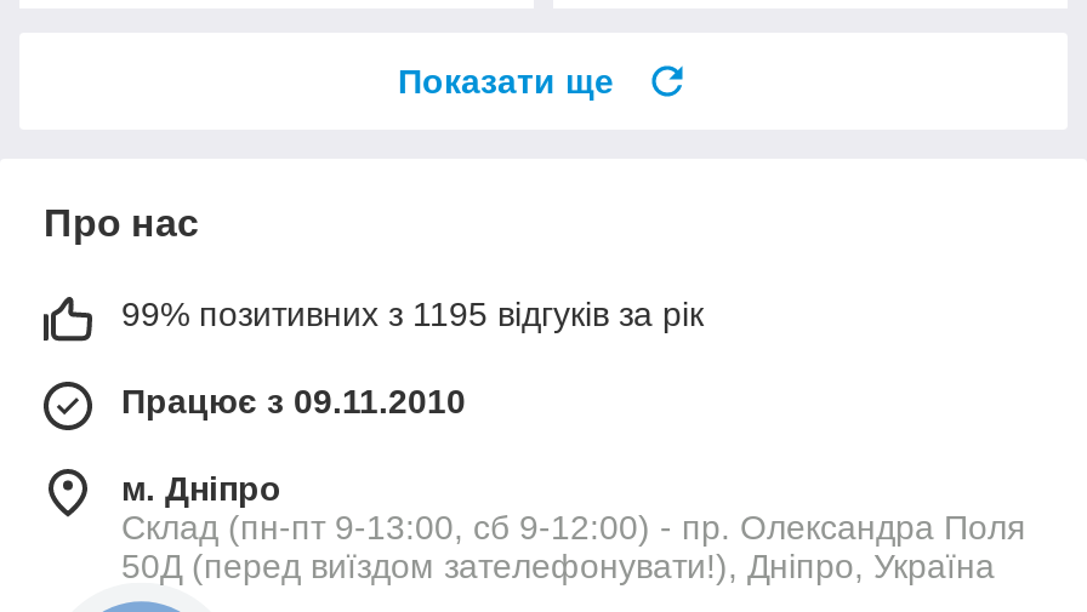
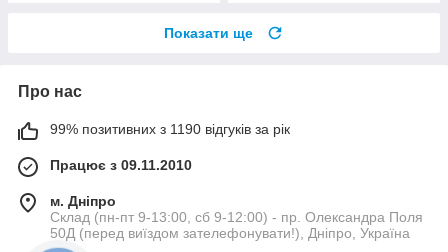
[121,294,704,333] 99% позитивних з 1195 відгуків за рік -> [50,121,290,137] 99% позитивних з 1190 відгуків за рік

